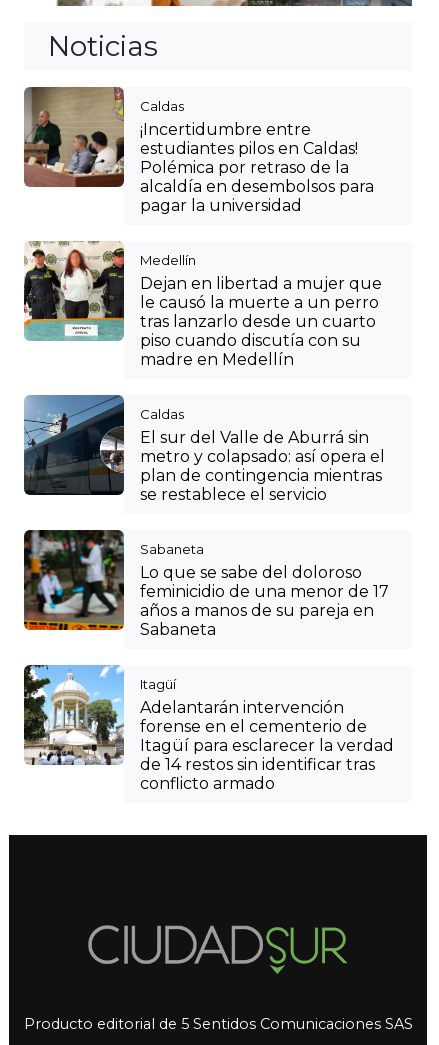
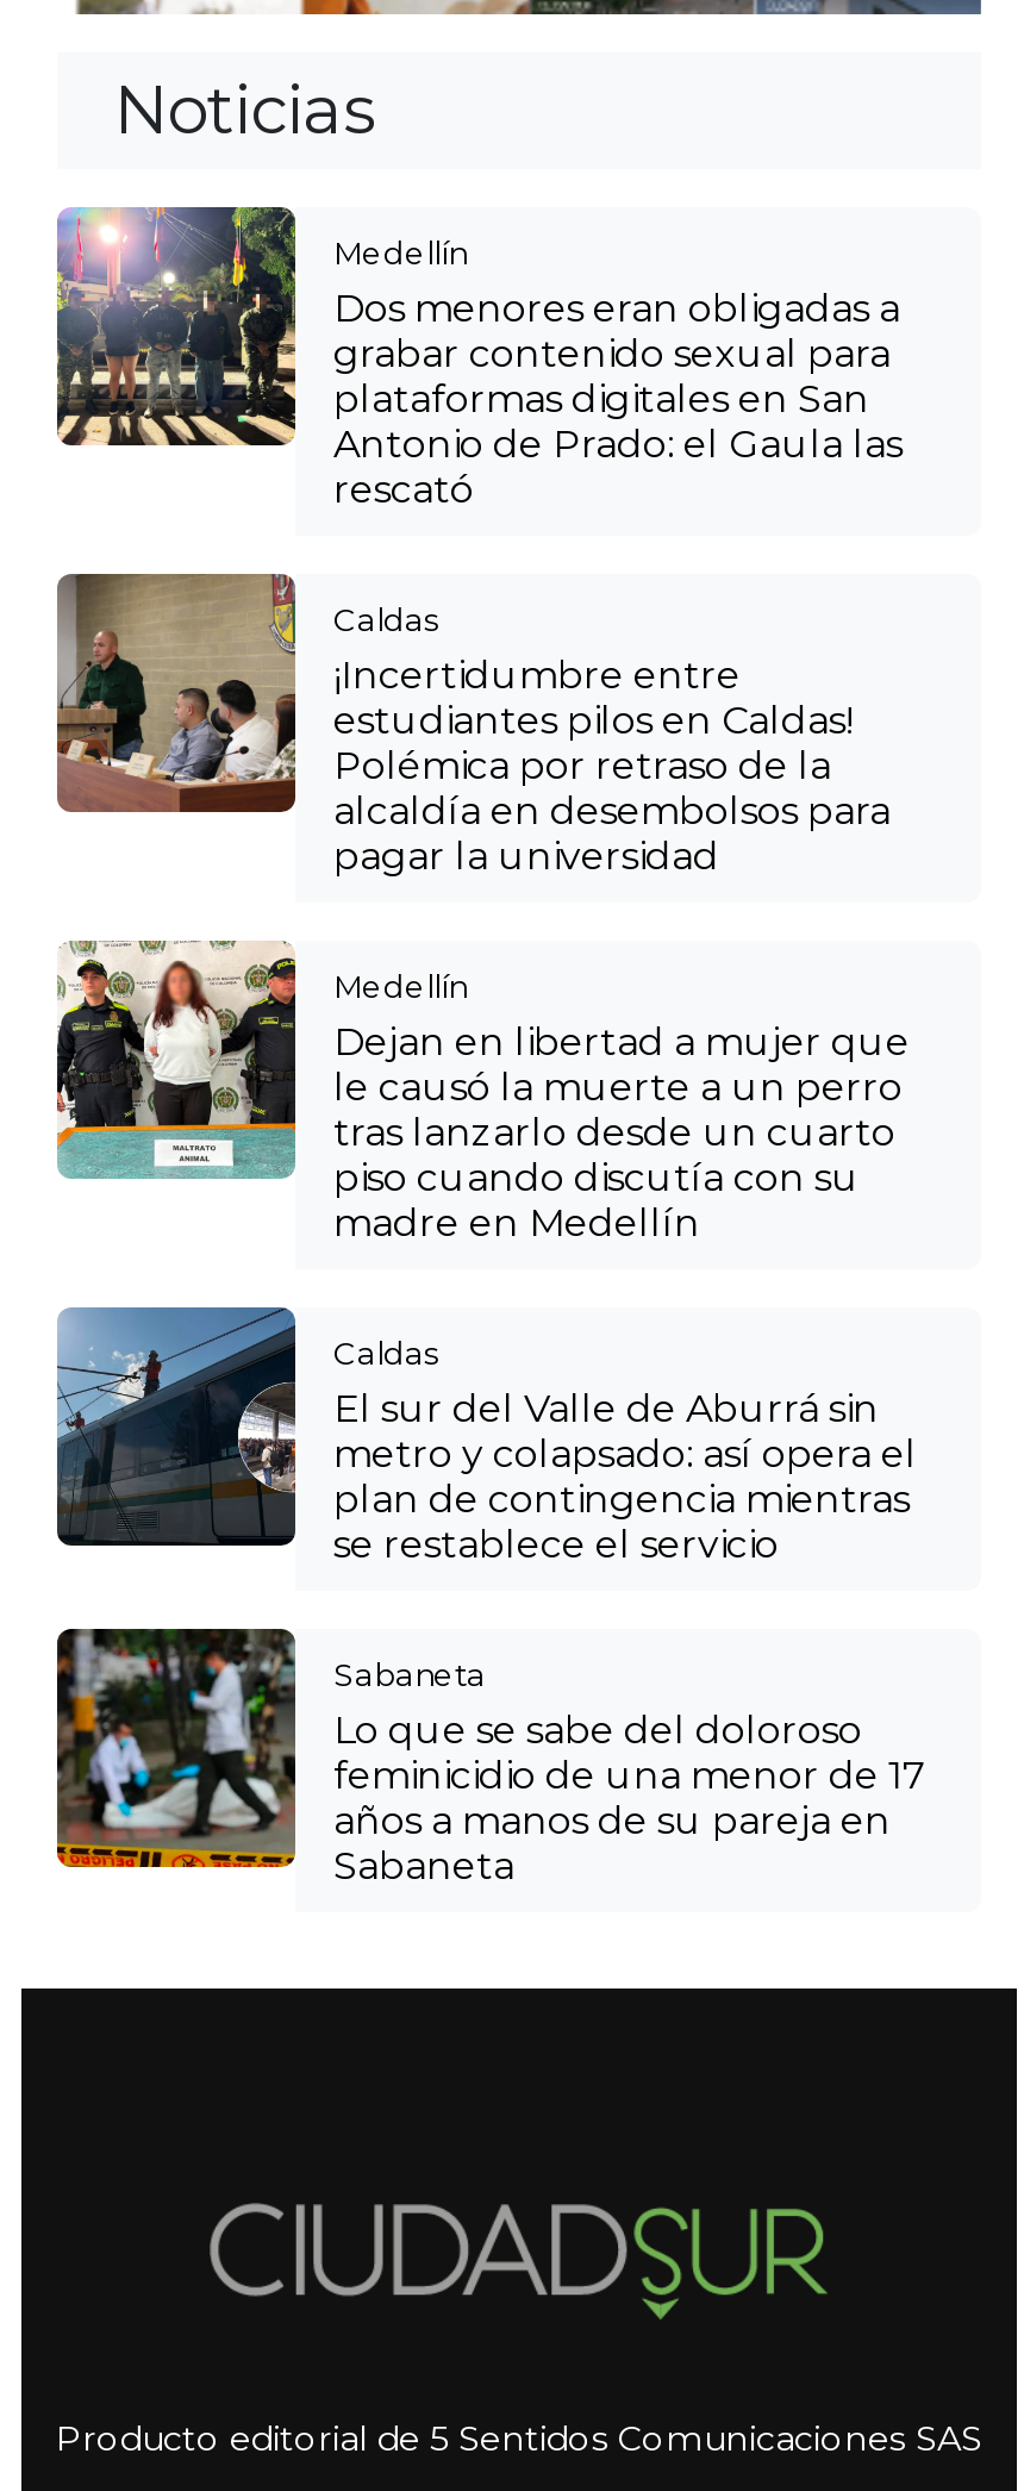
none -> [55,207,903,512] [image] | Medellín | Dos menores eran obligadas a | grabar contenido sexual para | plataformas digitales en San | Antonio de Prado: el Gaula las | rescató
moved [22,86,389,639] -> [52,572,926,1889]: [image] | Caldas | ¡Incertidumbre entre | ... | años a manos de su pareja en | Sabaneta
[23,664,394,793] [image] | Itagüí | Adelantarán intervención | forense en el cementerio de | Itagüí para esclarecer la verdad | de 14 restos sin identificar tras | conflicto armado -> none

